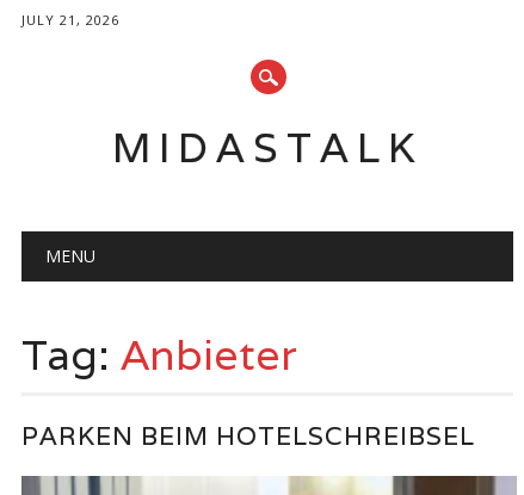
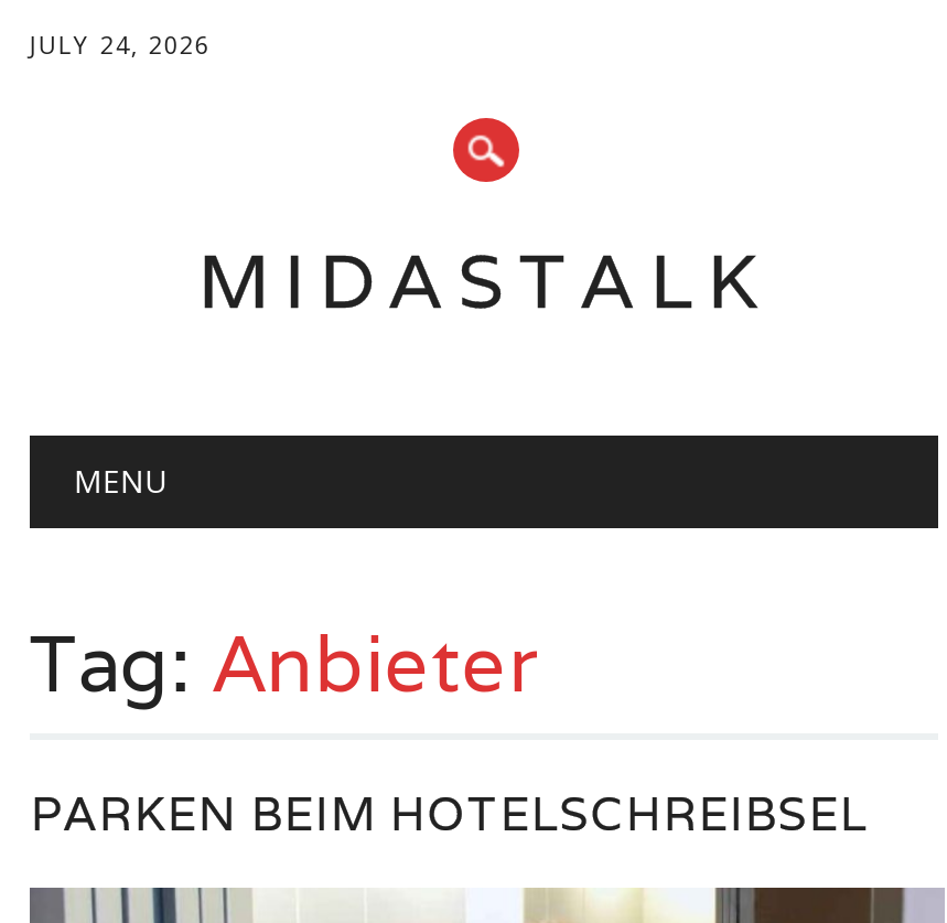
[21,11,119,29] JULY 21, 2026 -> [30,28,210,61] JULY 24, 2026

